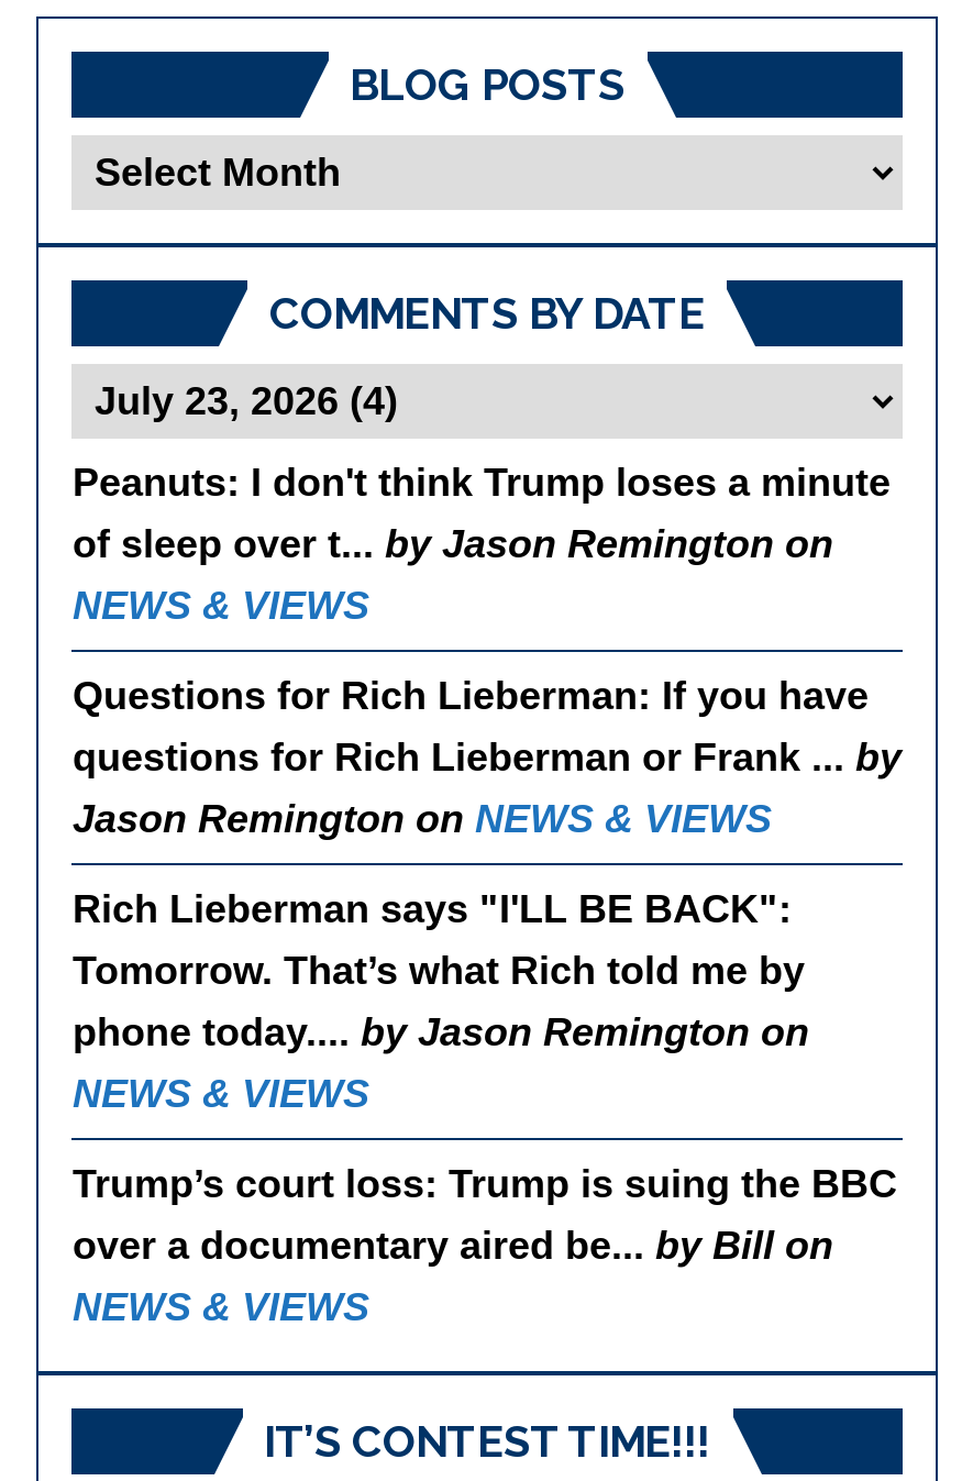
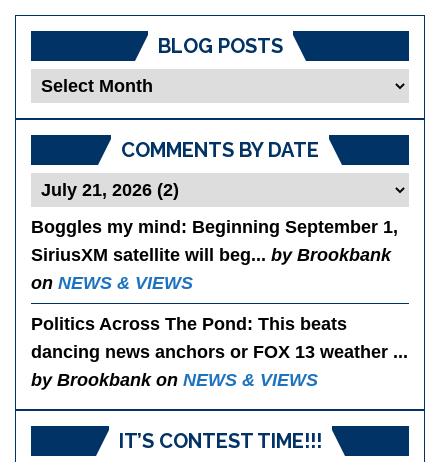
[73,461,902,1329] Peanuts: I don't think Trump loses a minute | of sleep over t... by Jason Remington on | NEWS & VIEWS | Questions for Rich Lieberman: If you have | questions for Rich Lieberman or Frank ... by | Jason Remington on NEWS & VIEWS | Rich Lieberman says "I'LL BE BACK": | Tomorrow. That’s what Rich told me by | phone today.... by Jason Remington on | NEWS & VIEWS | Trump’s court loss: Trump is suing the BBC | over a documentary aired be... by Bill on | NEWS & VIEWS -> [31,217,408,390] Boggles my mind: Beginning September 1, | SiriusXM satellite will beg... by Brookbank | on NEWS & VIEWS | Politics Across The Pond: This beats | dancing news anchors or FOX 13 weather ... | by Brookbank on NEWS & VIEWS

